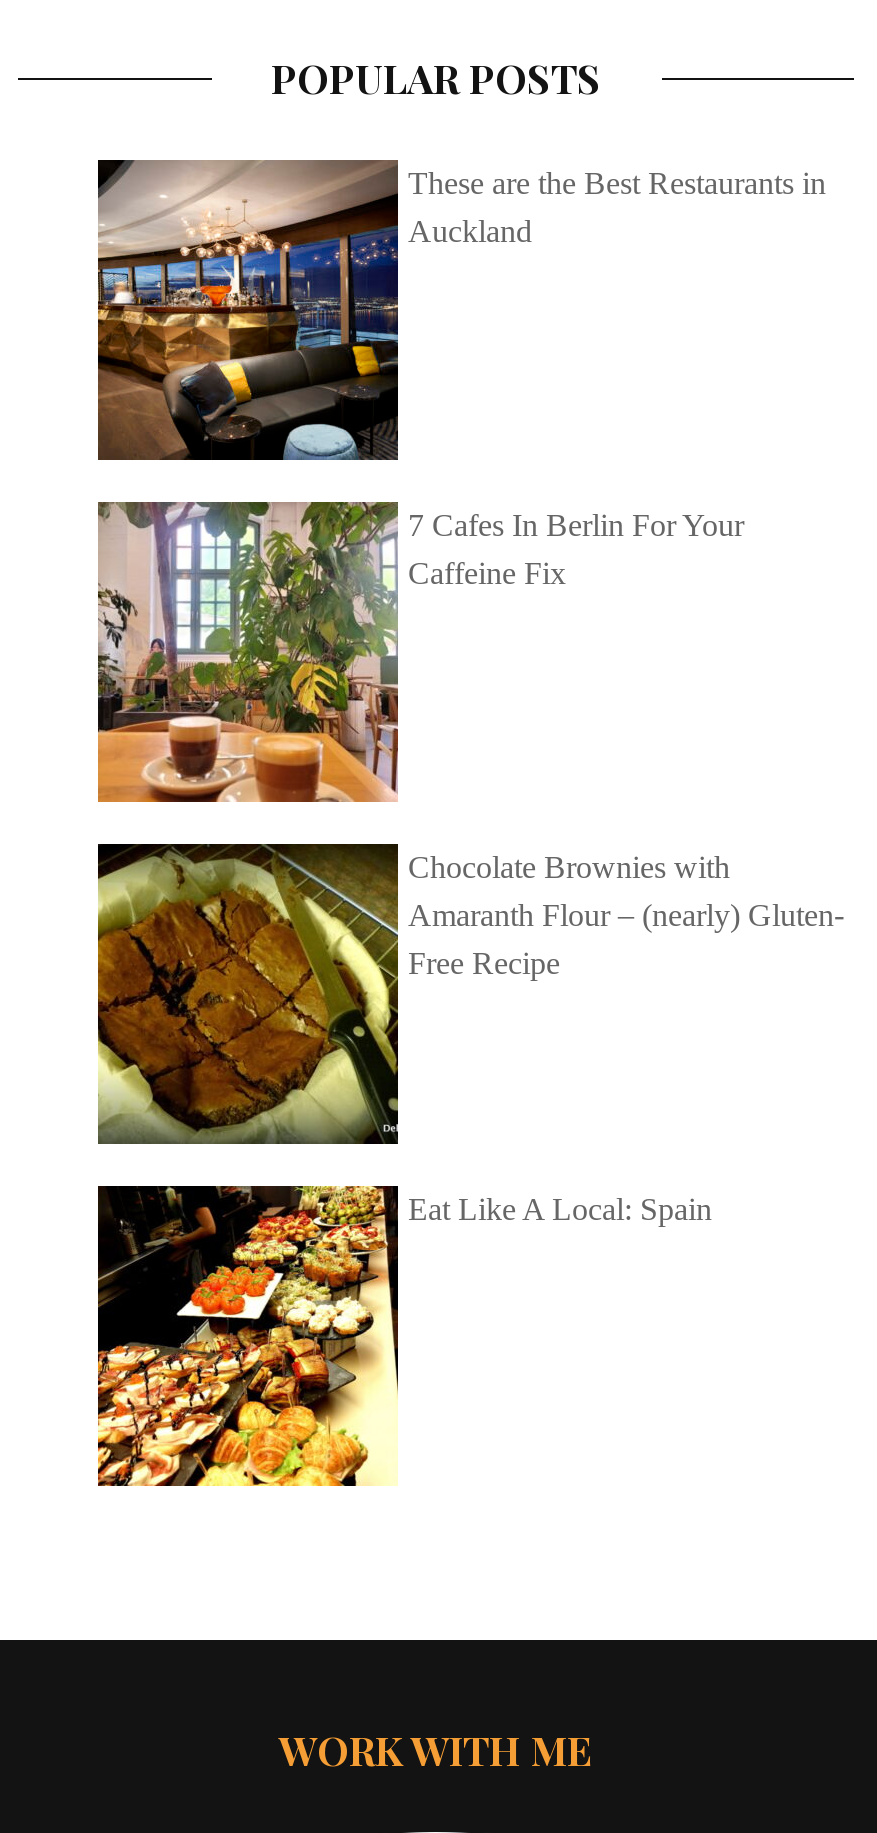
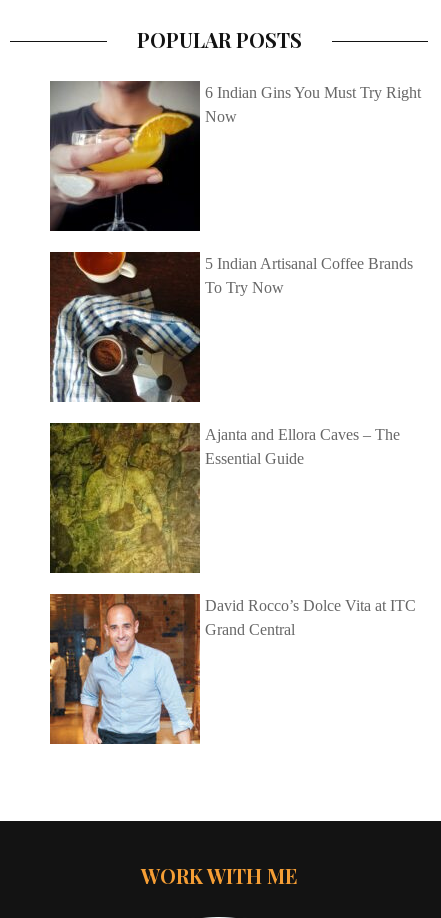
[98,159,826,463] [image] | These are the Best Restaurants in | Auckland -> [50,81,421,232] [image] | 6 Indian Gins You Must Try Right | Now
[96,501,744,805] [image] | 7 Cafes In Berlin For Your | Caffeine Fix -> [49,251,413,403] [image] | 5 Indian Artisanal Coffee Brands | To Try Now
[96,843,844,1145] [image] | Chocolate Brownies with | Amaranth Flour – (nearly) Gluten- | Free Recipe -> [49,422,400,574] [image] | Ajanta and Ellora Caves – The | Essential Guide
[96,1185,712,1489] [image] | Eat Like A Local: Spain -> [49,593,416,745] [image] | David Rocco’s Dolce Vita at ITC | Grand Central

